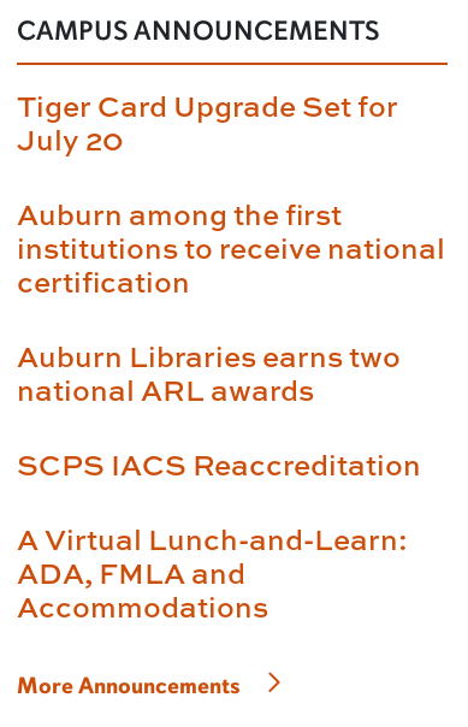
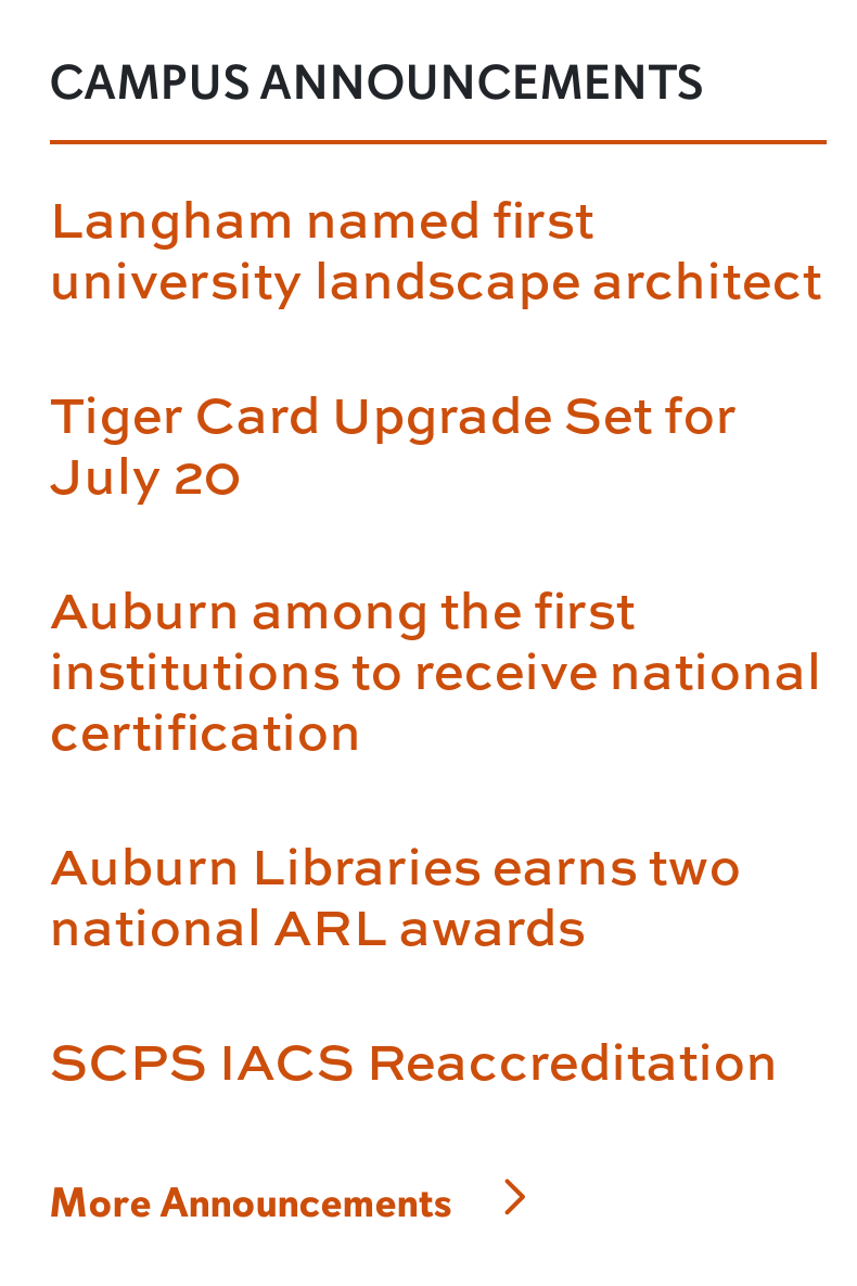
none -> [49,182,822,314] Langham named first | university landscape architect
moved [17,86,445,484] -> [49,377,822,1095]: Tiger Card Upgrade Set for | July 20 | Auburn among the first | institutions to receive national | certification | Auburn Libraries earns two | national ARL awards | SCPS IACS Reaccreditation
[17,519,408,626] A Virtual Lunch-and-Learn: | ADA, FMLA and | Accommodations -> none

